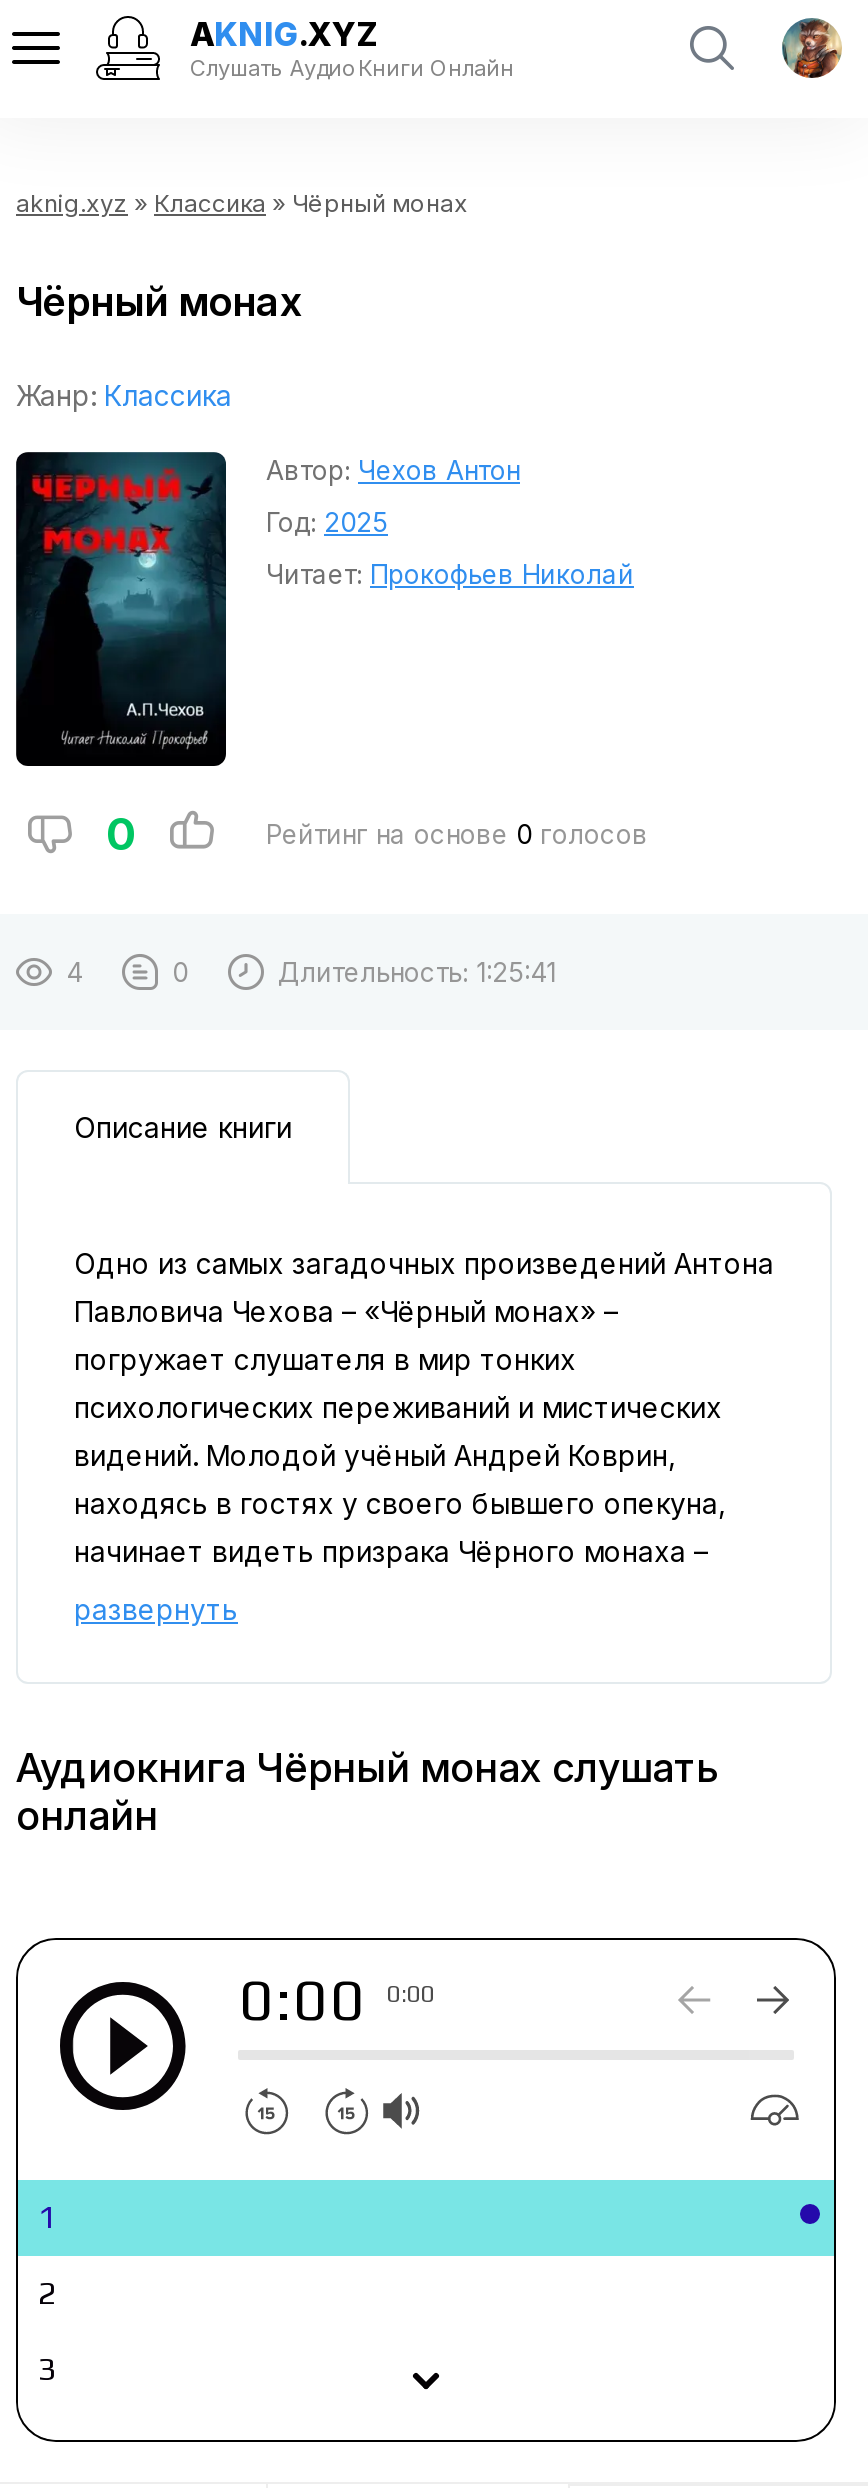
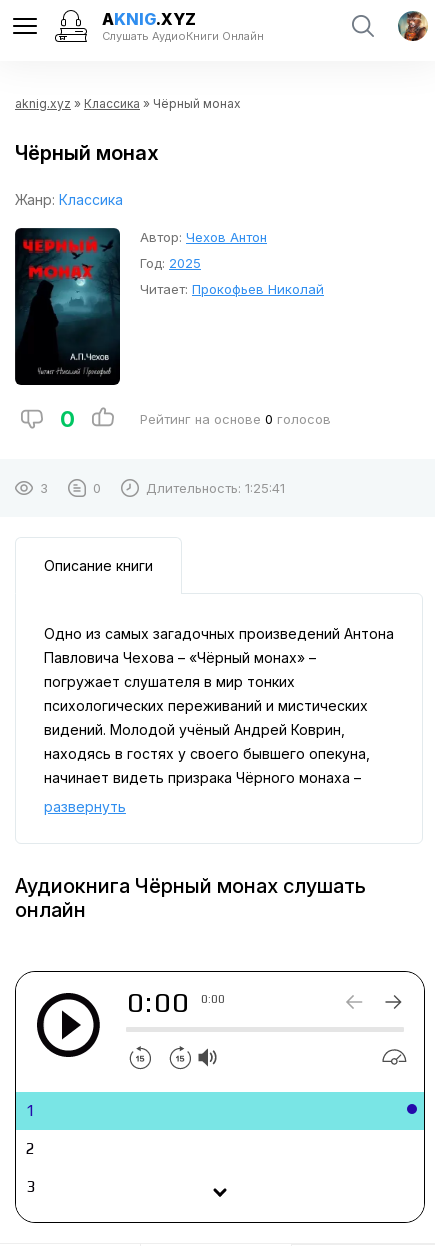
[66,957,82,989] 4 -> [40,480,48,496] 3

